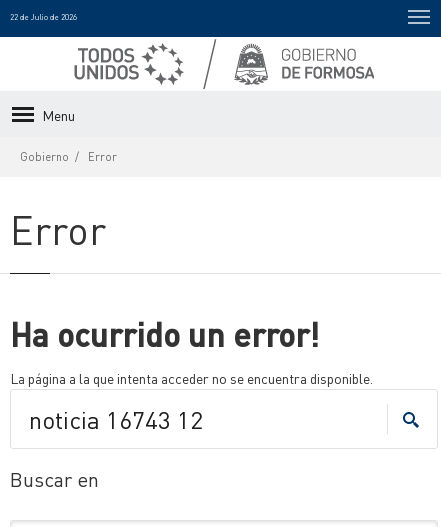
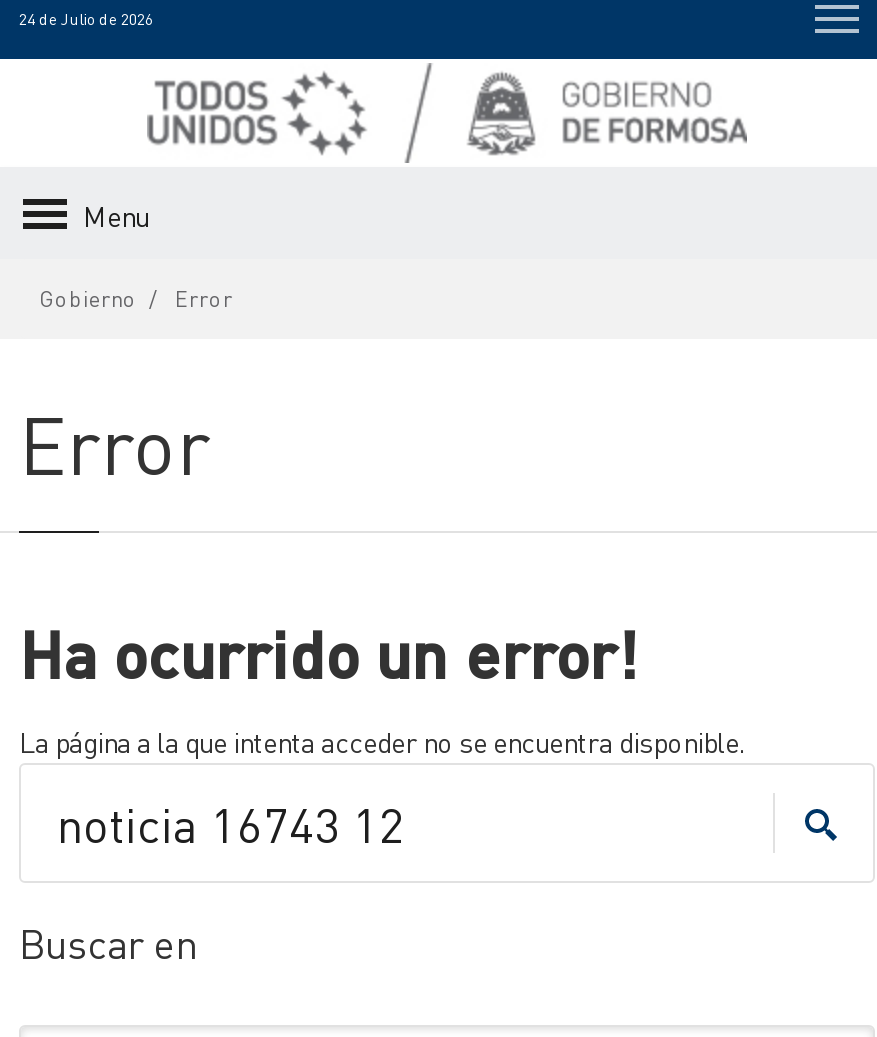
[10,12,77,22] 22 de Julio de 2026 -> [19,9,153,29] 24 de Julio de 2026

